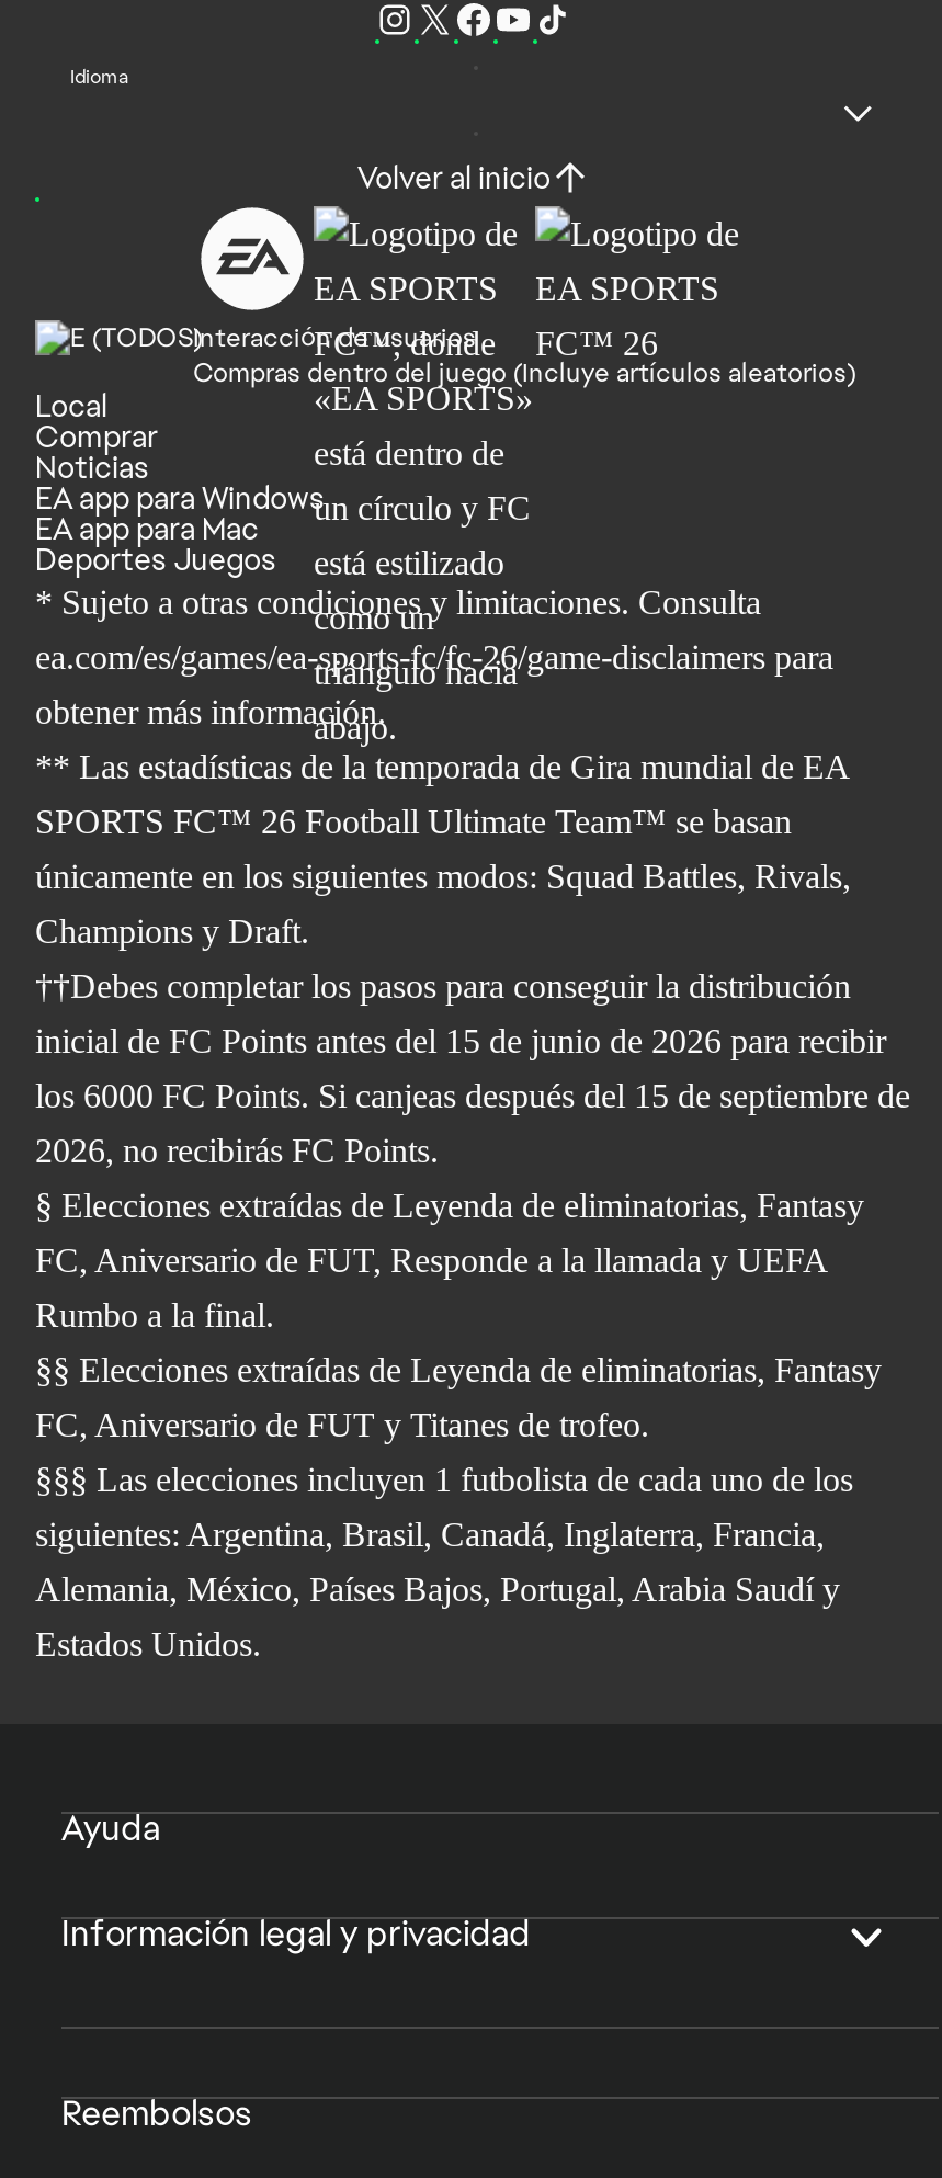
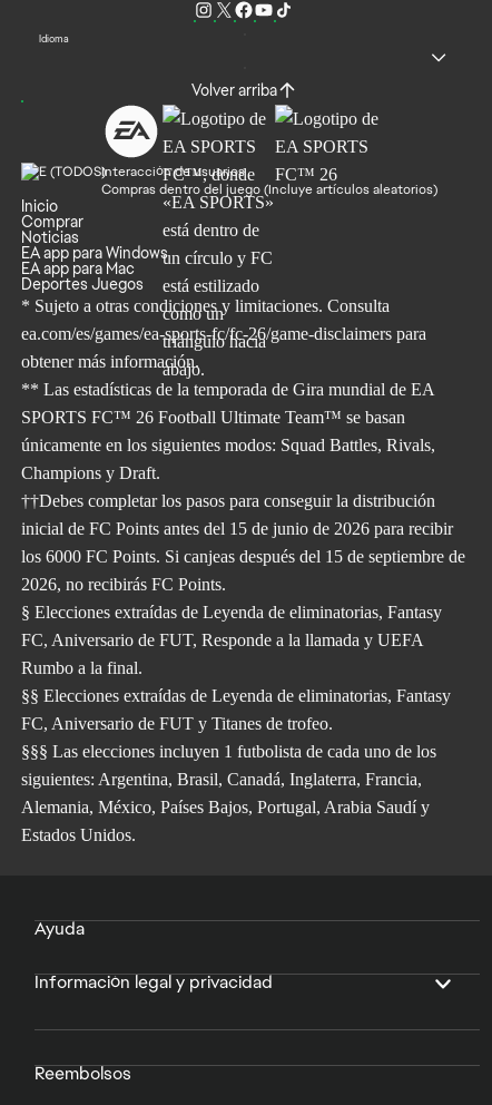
[357,157,551,196] Volver al inicio -> [191,80,277,100] Volver arriba
[35,385,107,424] Local -> [21,195,58,216] Inicio

